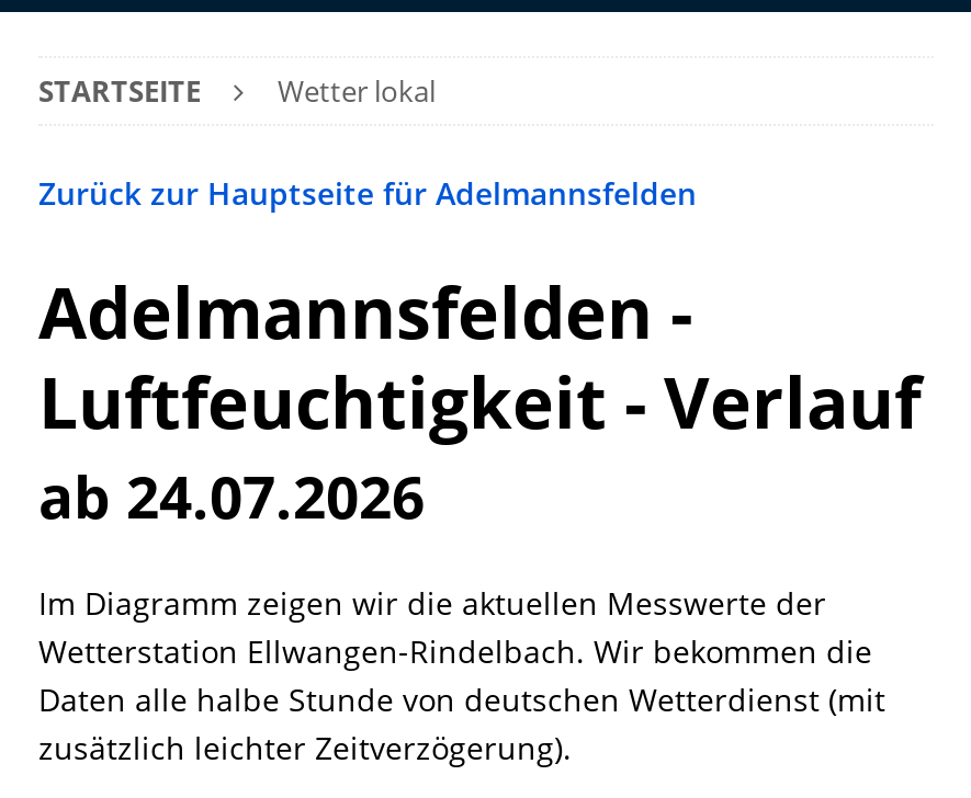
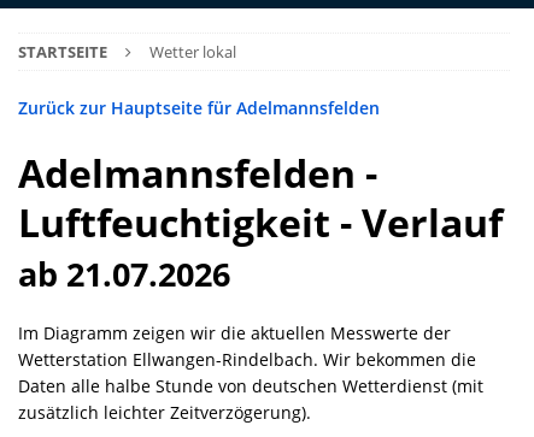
[38,458,425,537] ab 24.07.2026 -> [18,253,230,297] ab 21.07.2026

